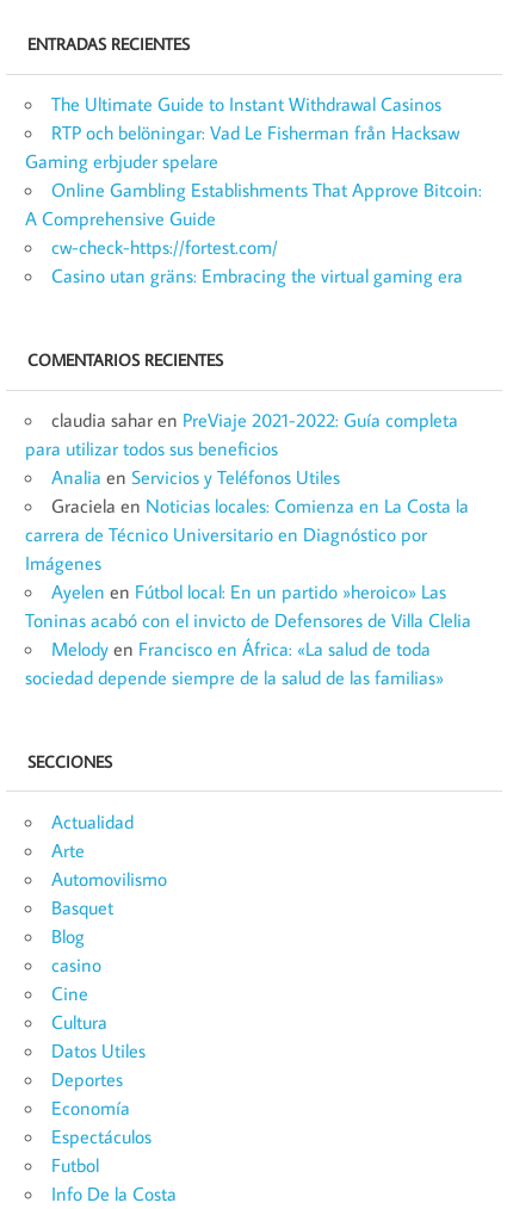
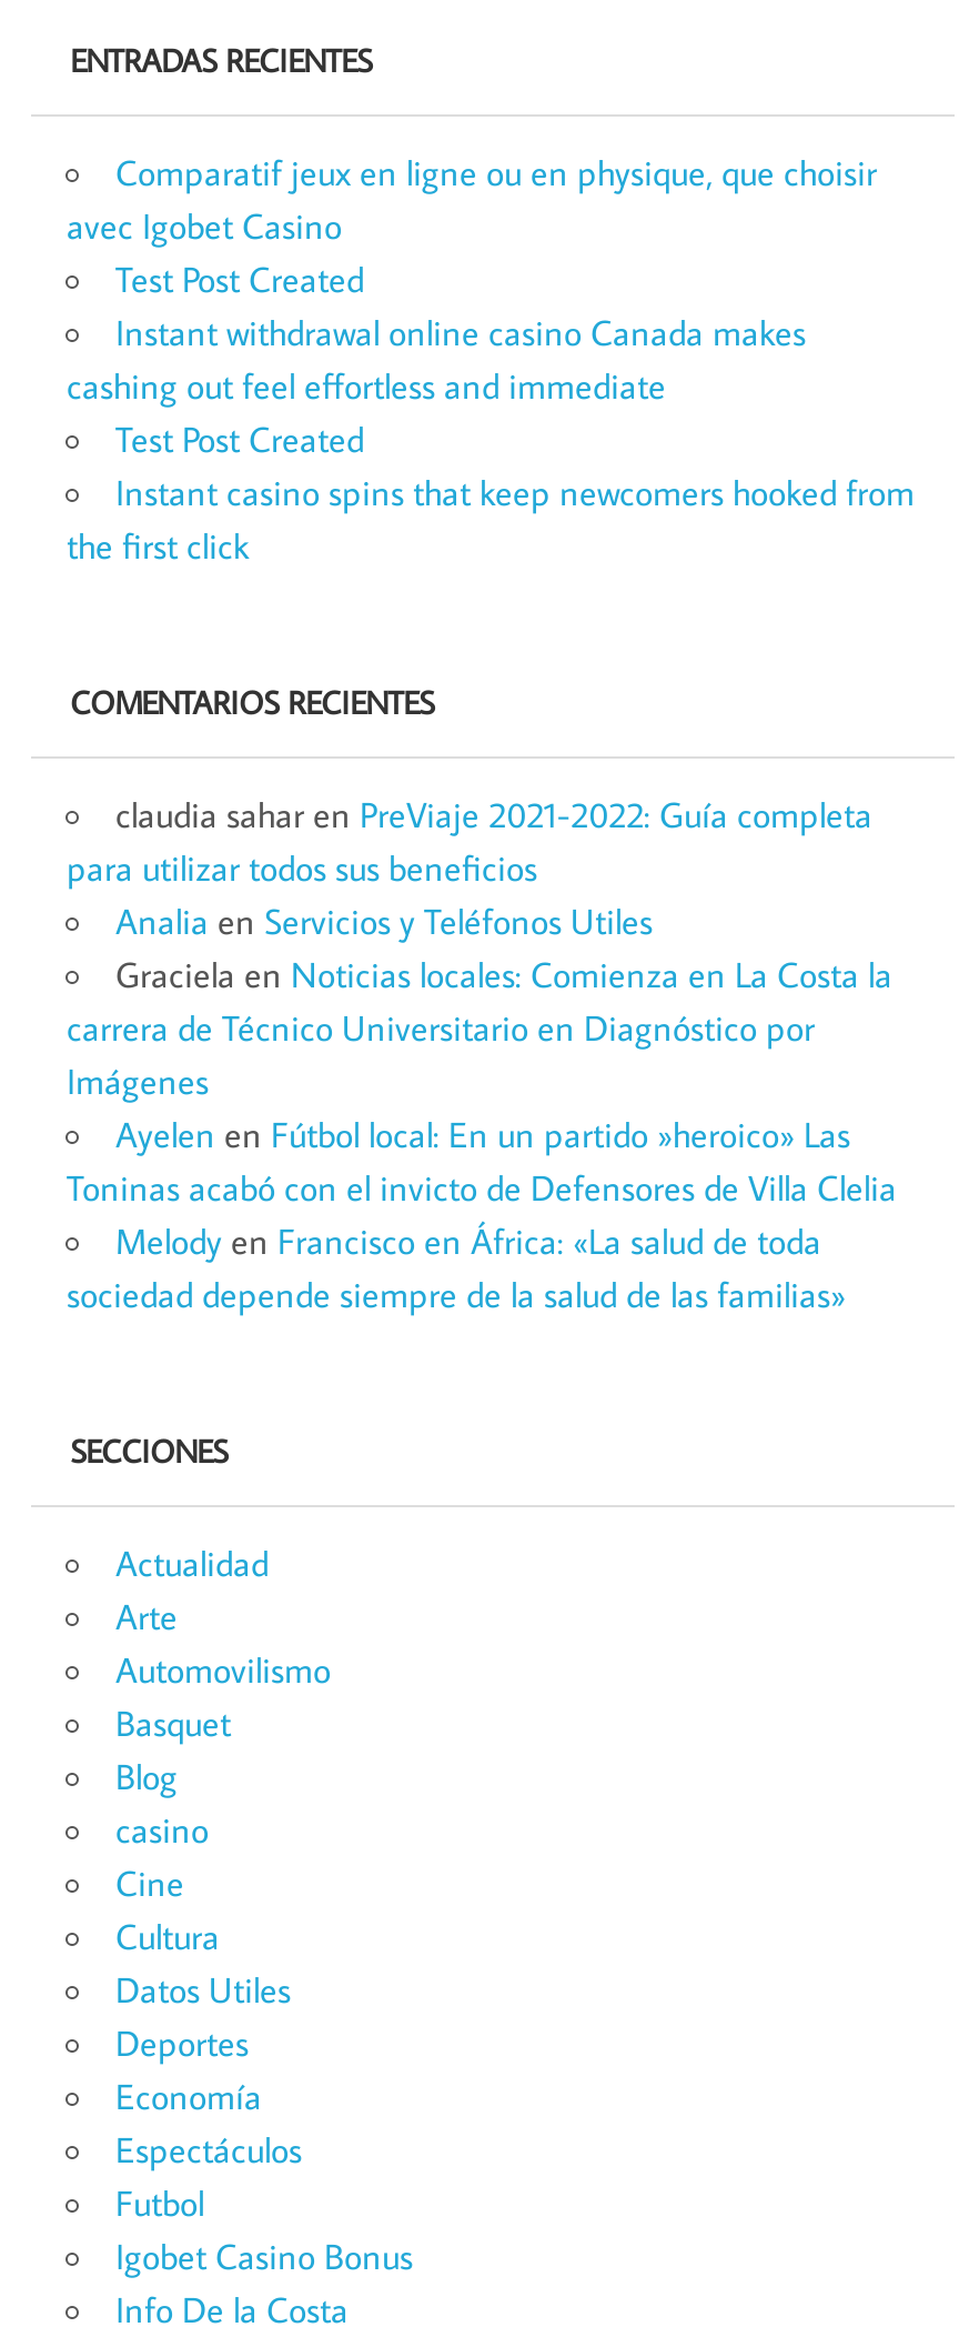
[25,92,482,288] The Ultimate Guide to Instant Withdrawal Casinos | RTP och belöningar: Vad Le Fisherman från Hacksaw | Gaming erbjuder spelare | Online Gambling Establishments That Approve Bitcoin: | A Comprehensive Guide | cw-check-https://fortest.com/ | Casino utan gräns: Embracing the virtual gaming era -> [67,150,915,567] Comparatif jeux en ligne ou en physique, que choisir | avec Igobet Casino | Test Post Created | Instant withdrawal online casino Canada makes | cashing out feel effortless and immediate | Test Post Created | Instant casino spins that keep newcomers hooked from | the first click
none -> [115,2233,413,2278] Igobet Casino Bonus

